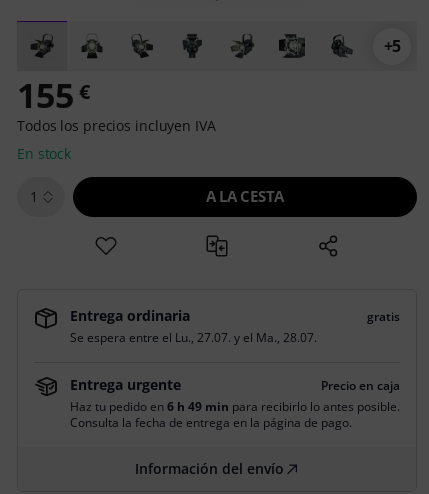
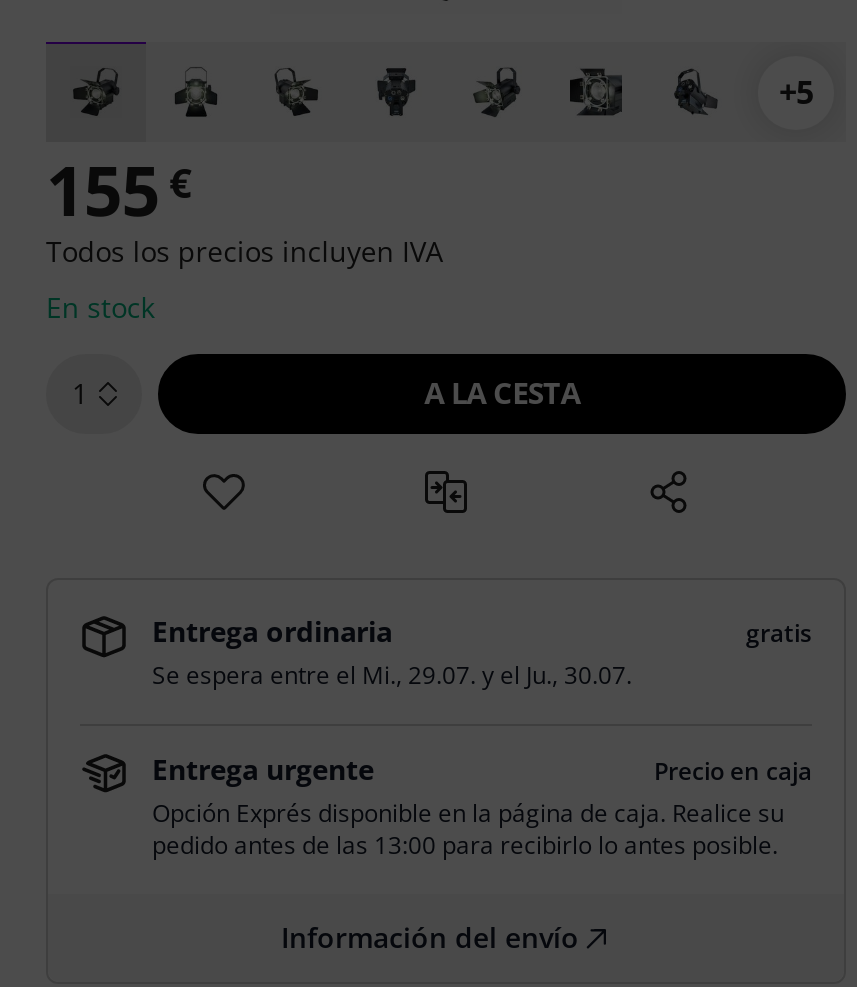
[70,329,317,346] Se espera entre el Lu., 27.07. y el Ma., 28.07. -> [152,658,632,692] Se espera entre el Mi., 29.07. y el Ju., 30.07.
[70,398,400,431] Haz tu pedido en 6 h 49 min para recibirlo lo antes posible. | Consulta la fecha de entrega en la página de pago. -> [152,796,784,862] Opción Exprés disponible en la página de caja. Realice su | pedido antes de las 13:00 para recibirlo lo antes posible.

